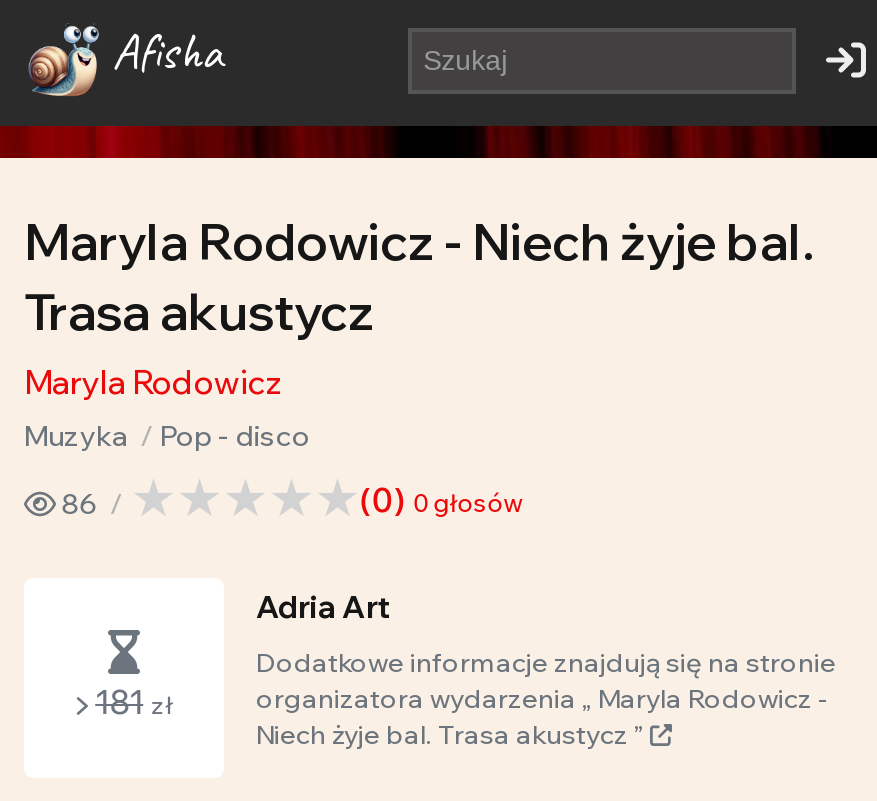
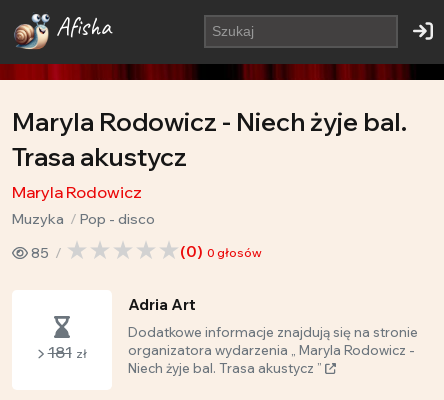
[56,486,98,522] 86 -> [28,244,49,262] 85

